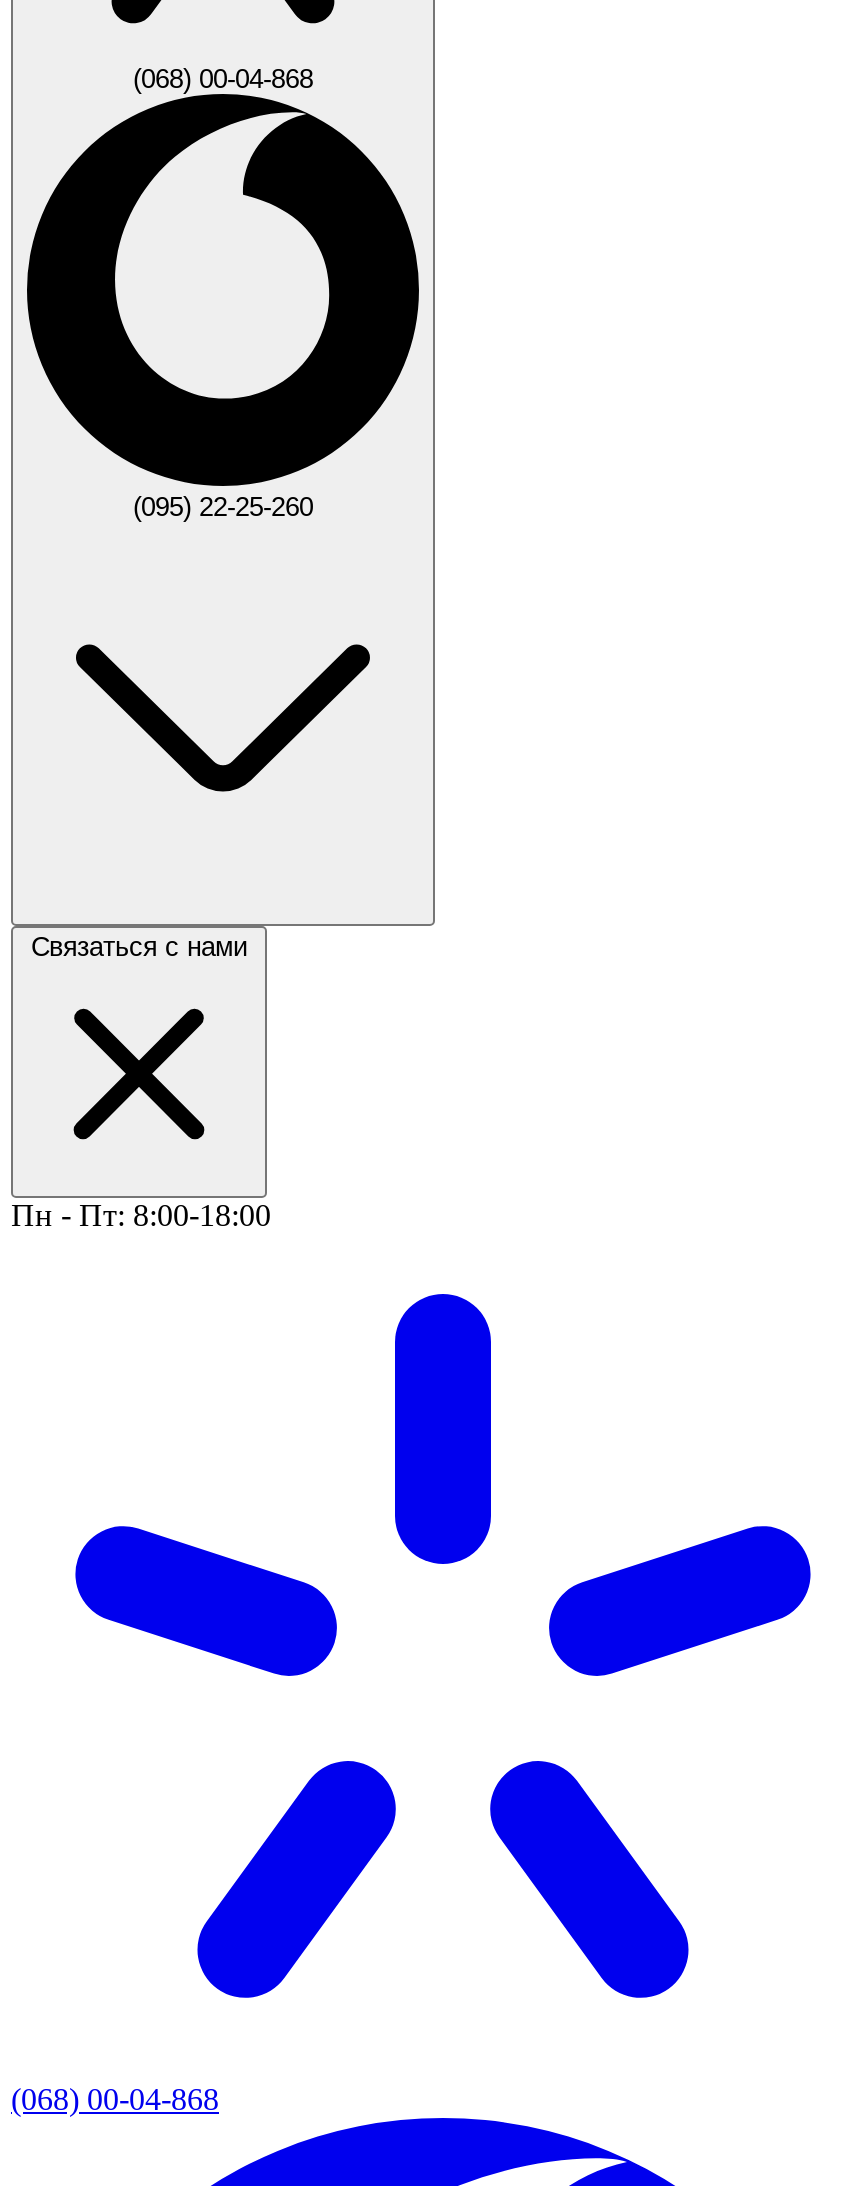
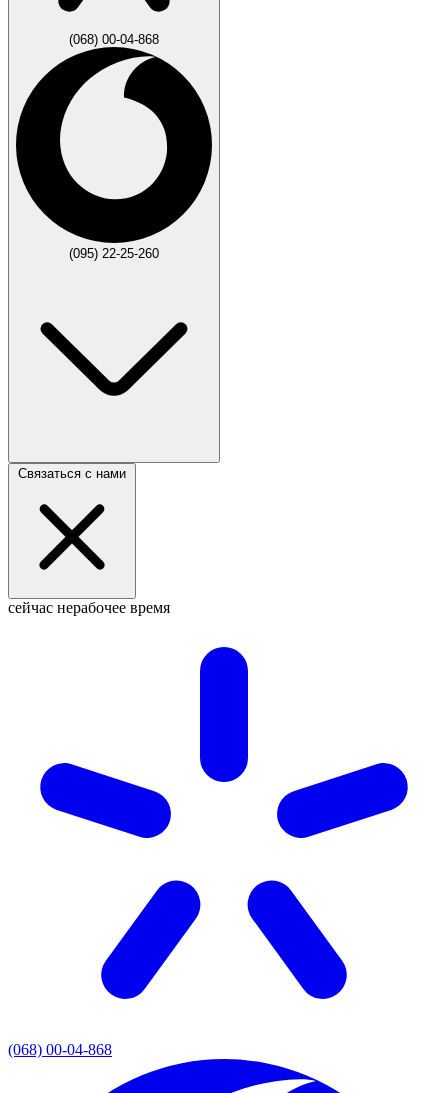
[11,1198,271,1232] Пн - Пт: 8:00-18:00 -> [8,599,170,616] сейчас нерабочее время

